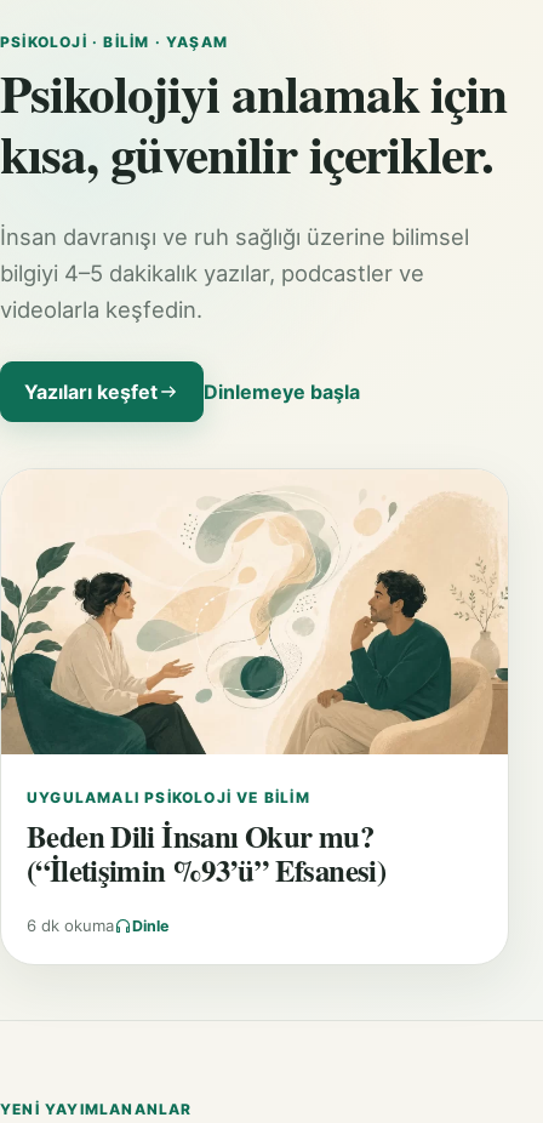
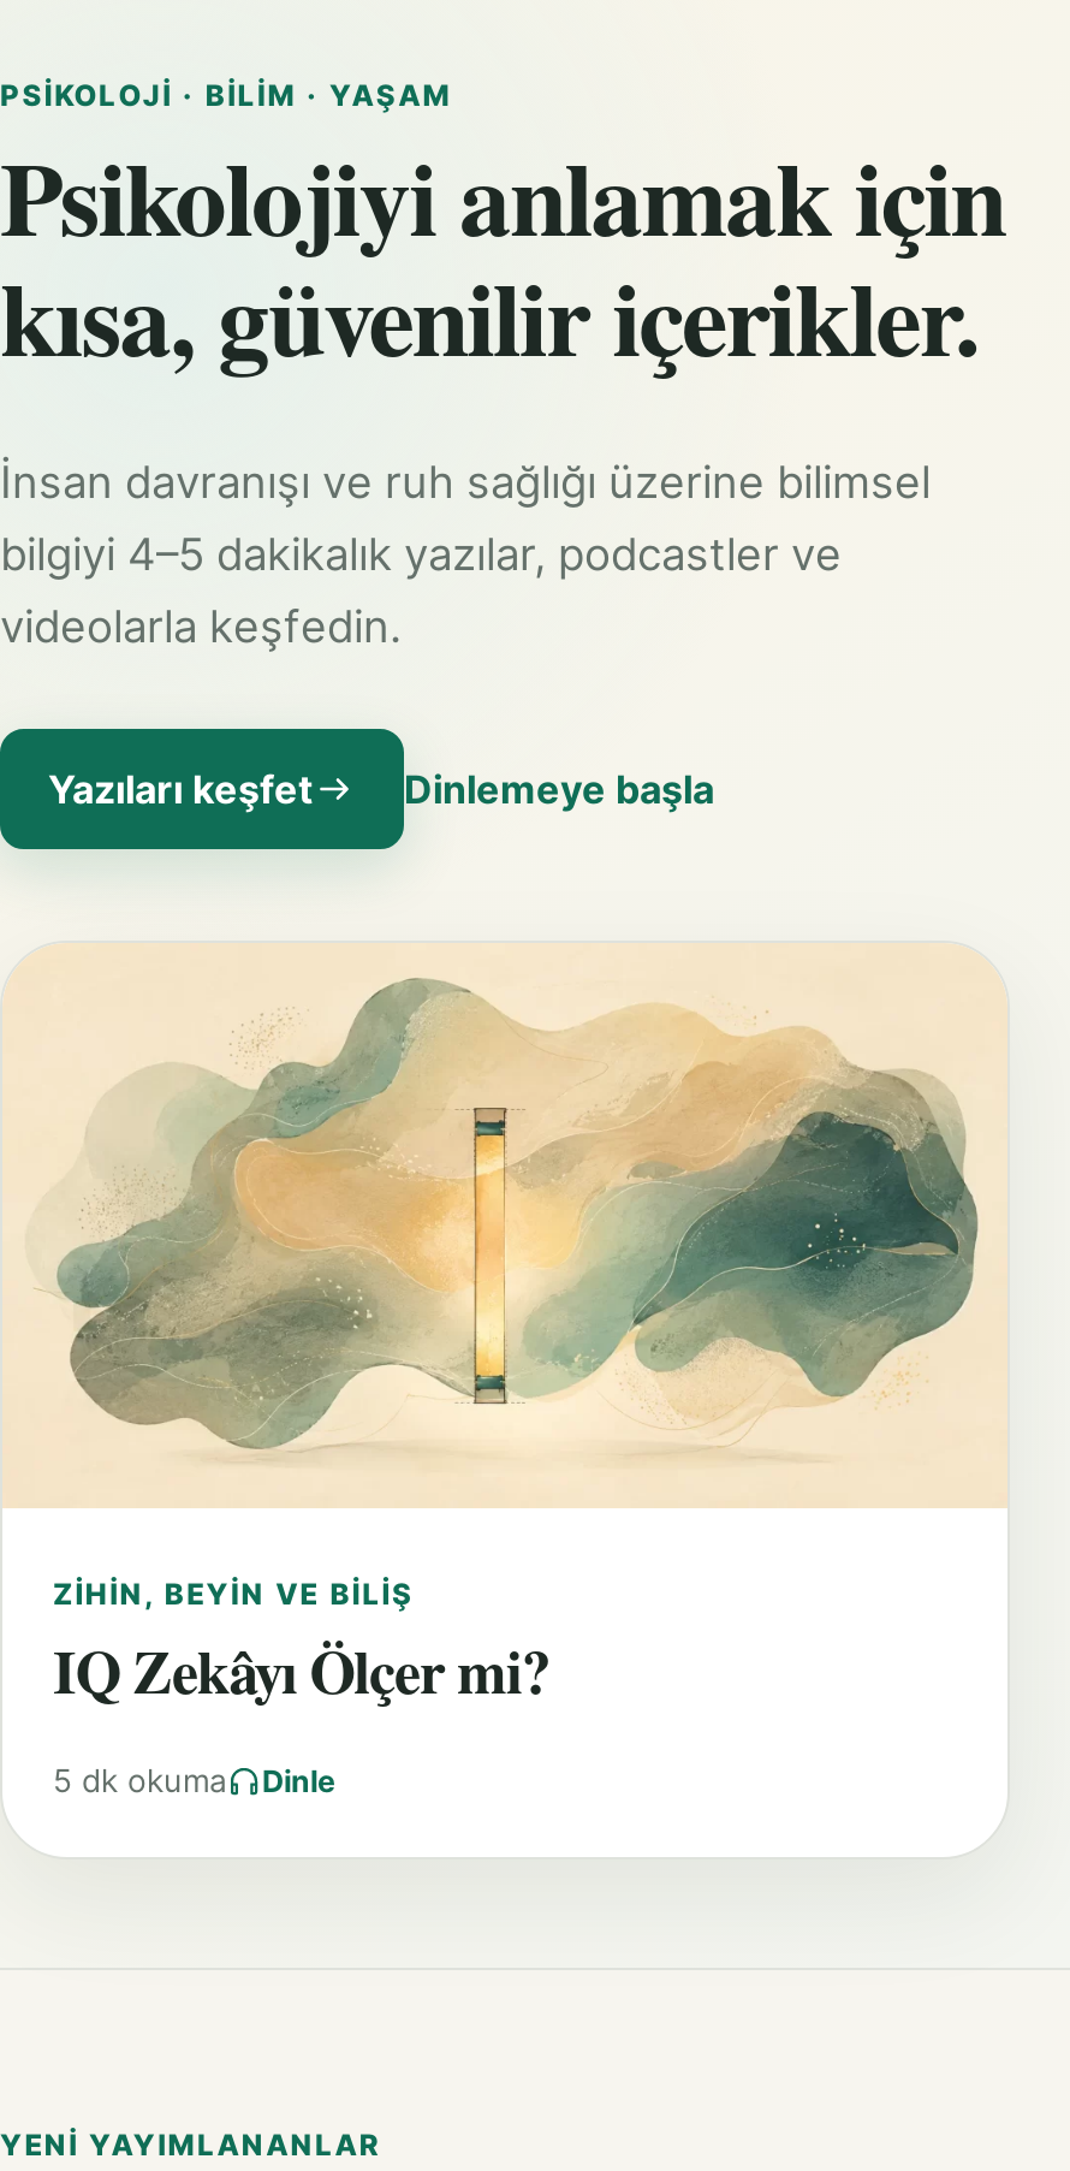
[4,494,509,892] [image] | UYGULAMALI PSIKOLOJI VE BILIM | Beden Dili İnsanı Okur mu? | (“İletişimin %93’ü” Efsanesi) -> [7,974,1007,1713] [image] | ZIHIN, BEYIN VE BILIŞ | IQ Zekâyı Ölçer mi?
[27,916,168,936] 6 dk okuma Dinle -> [53,1761,334,1800] 5 dk okuma Dinle

